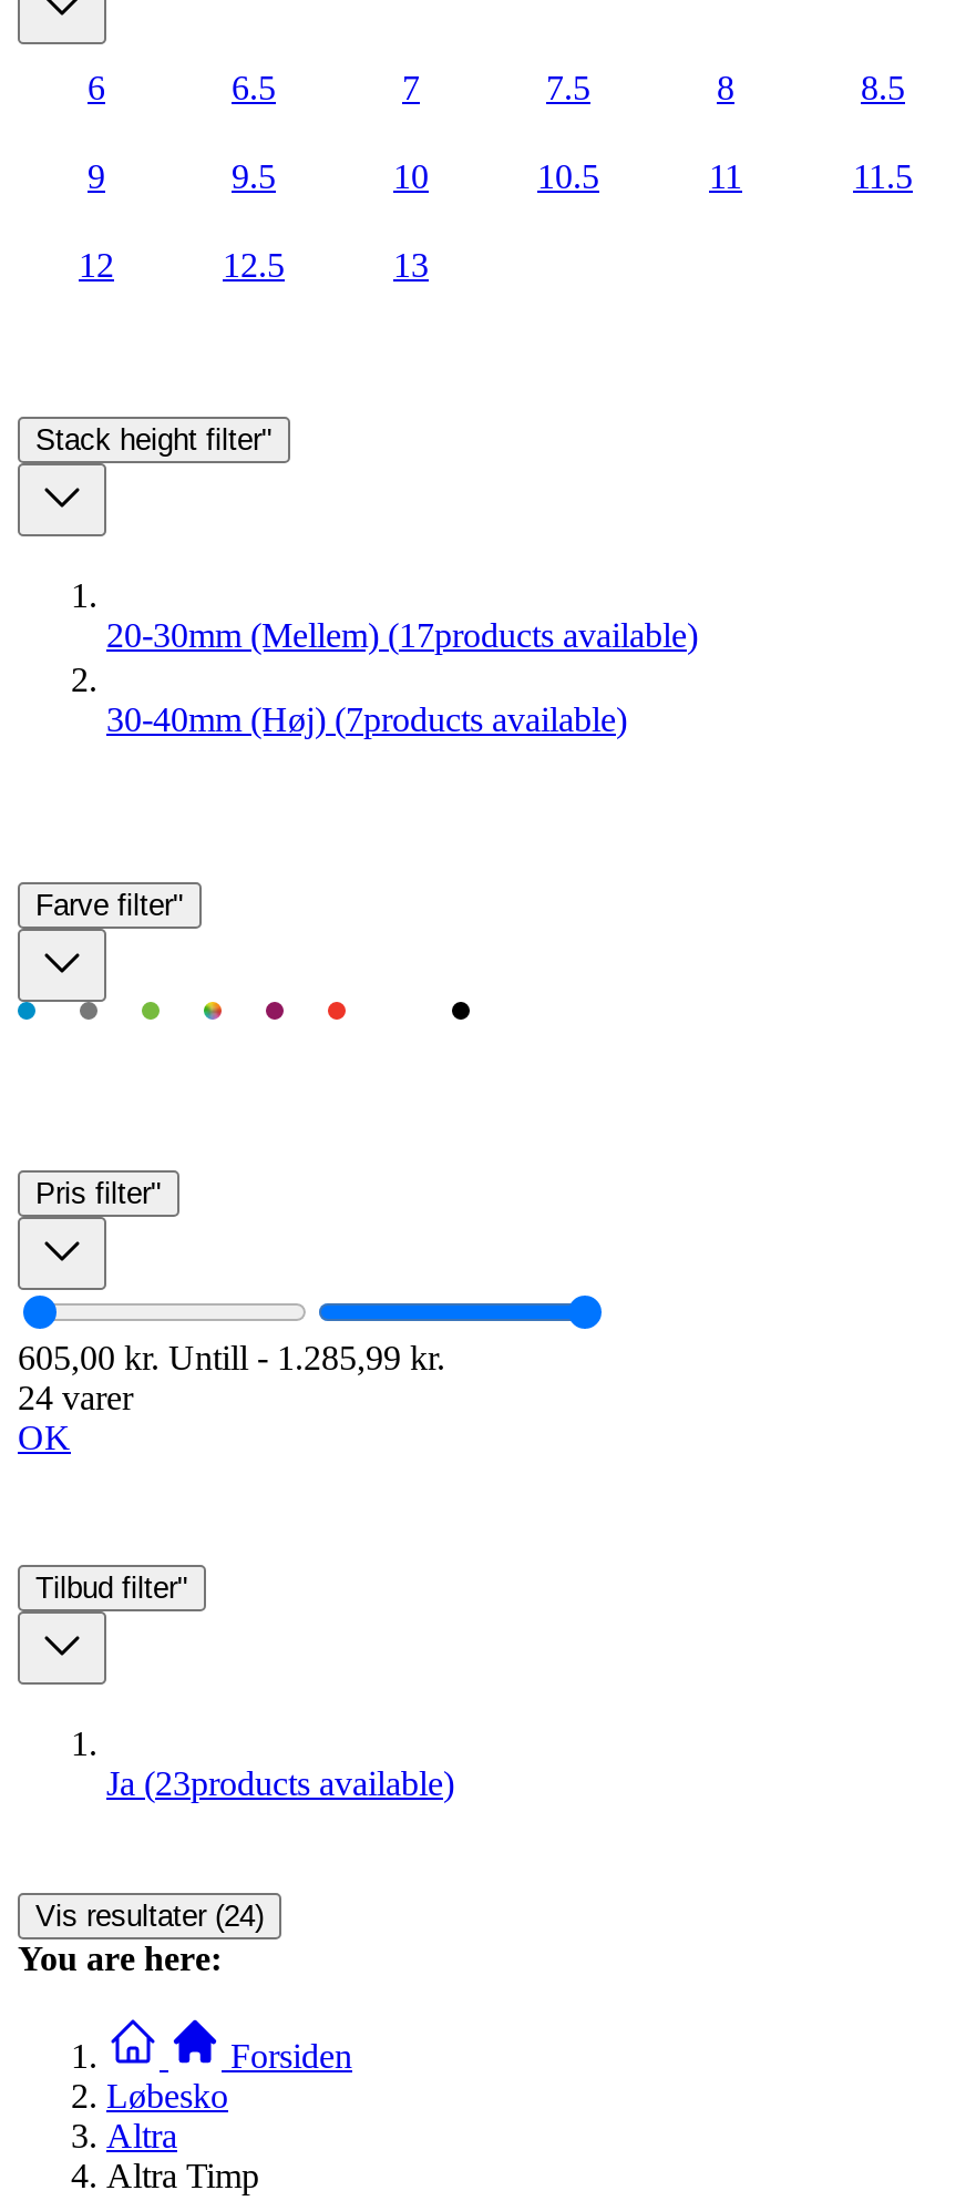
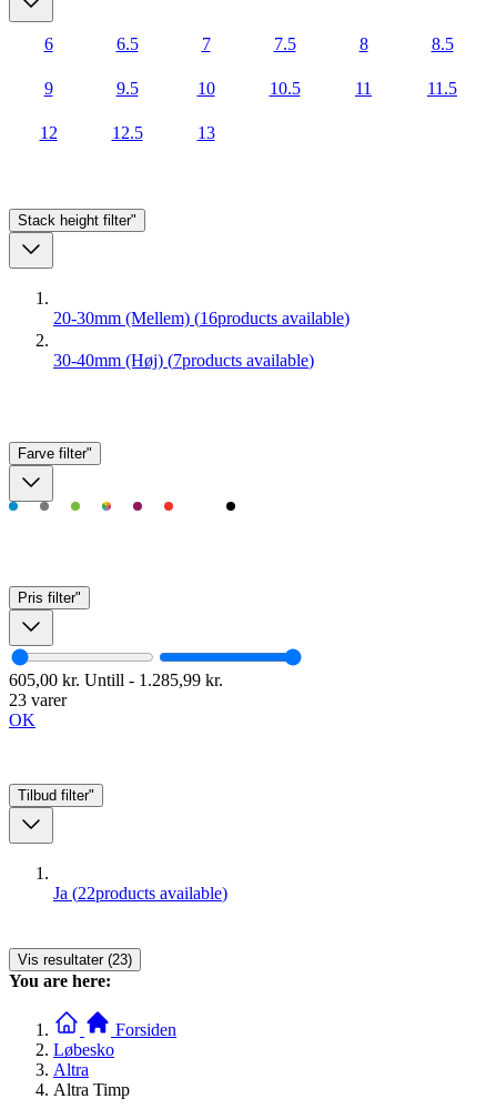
[106,616,698,653] 20-30mm (Mellem) (17products available) -> [53,308,350,327] 20-30mm (Mellem) (16products available)
[18,1378,133,1416] 24 varer -> [9,690,67,709] 23 varer
[106,1764,454,1801] Ja (23products available) -> [53,883,227,902] Ja (22products available)
[35,1899,264,1932] Vis resultater (24) -> [18,951,132,968] Vis resultater (23)

